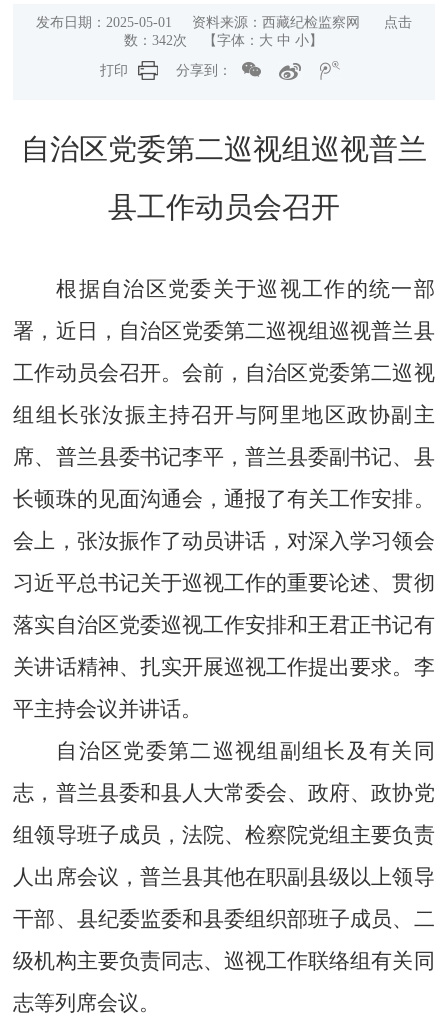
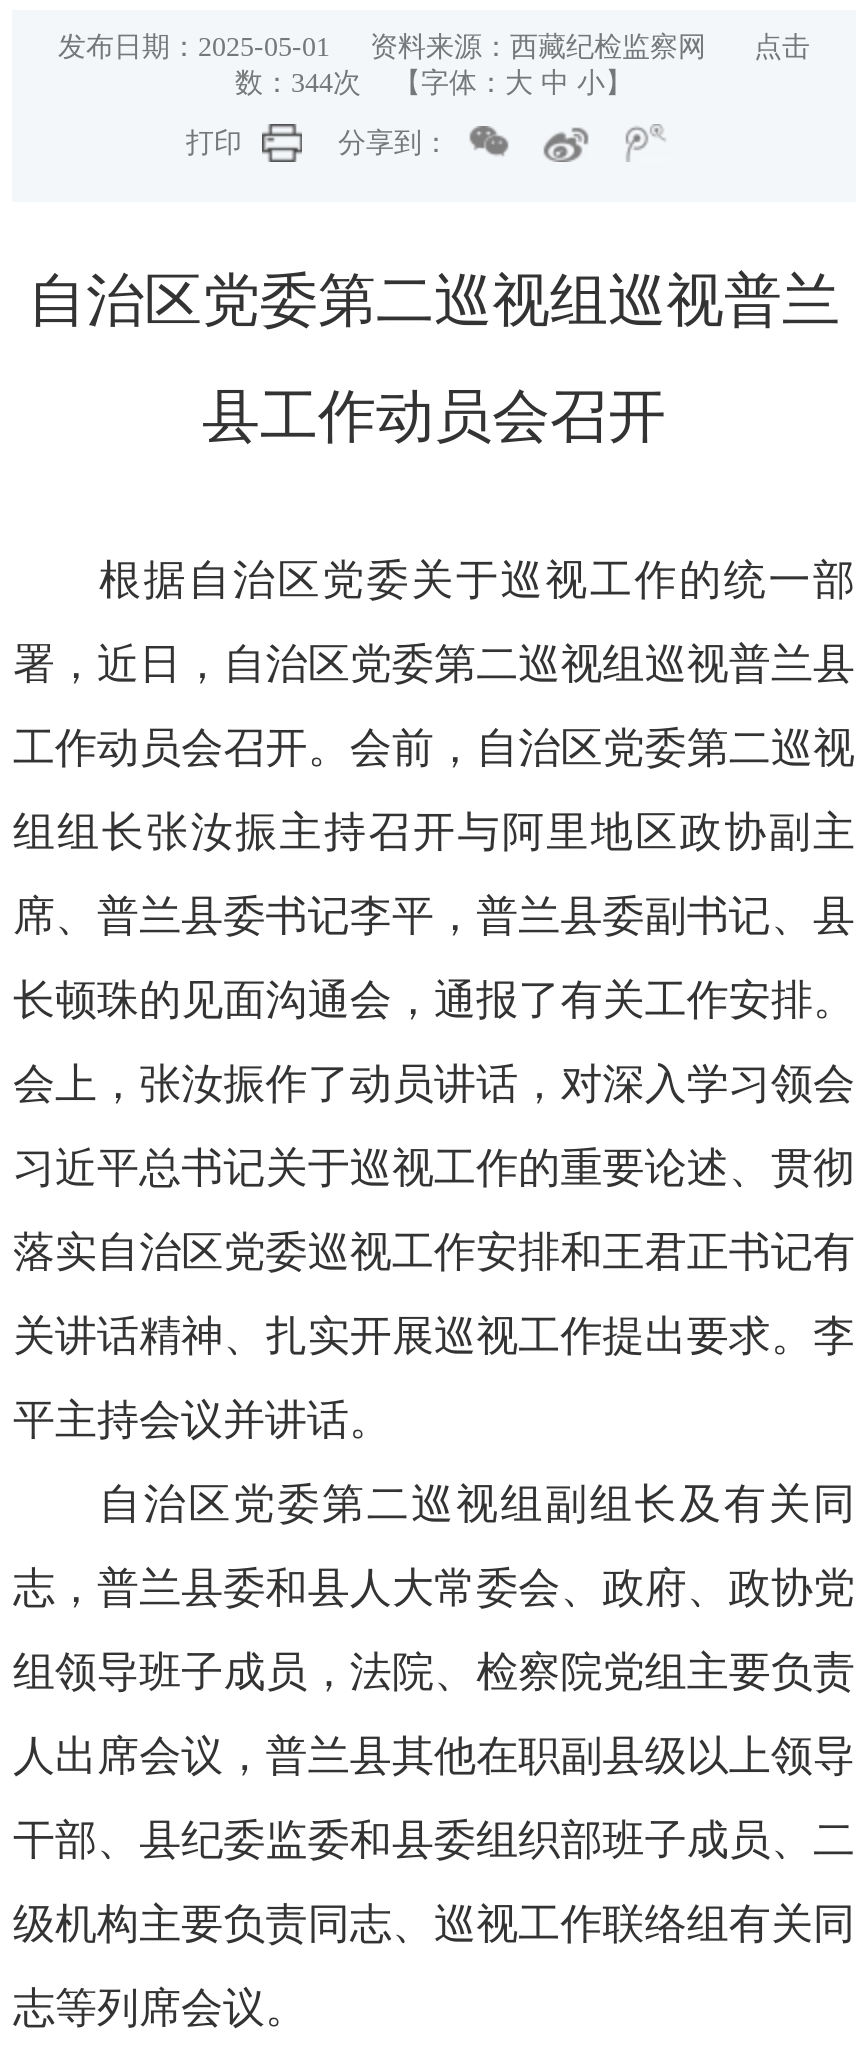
[124,33,323,48] 数：342次【字体：大 中 小】 -> [235,68,633,98] 数：344次【字体：大 中 小】

